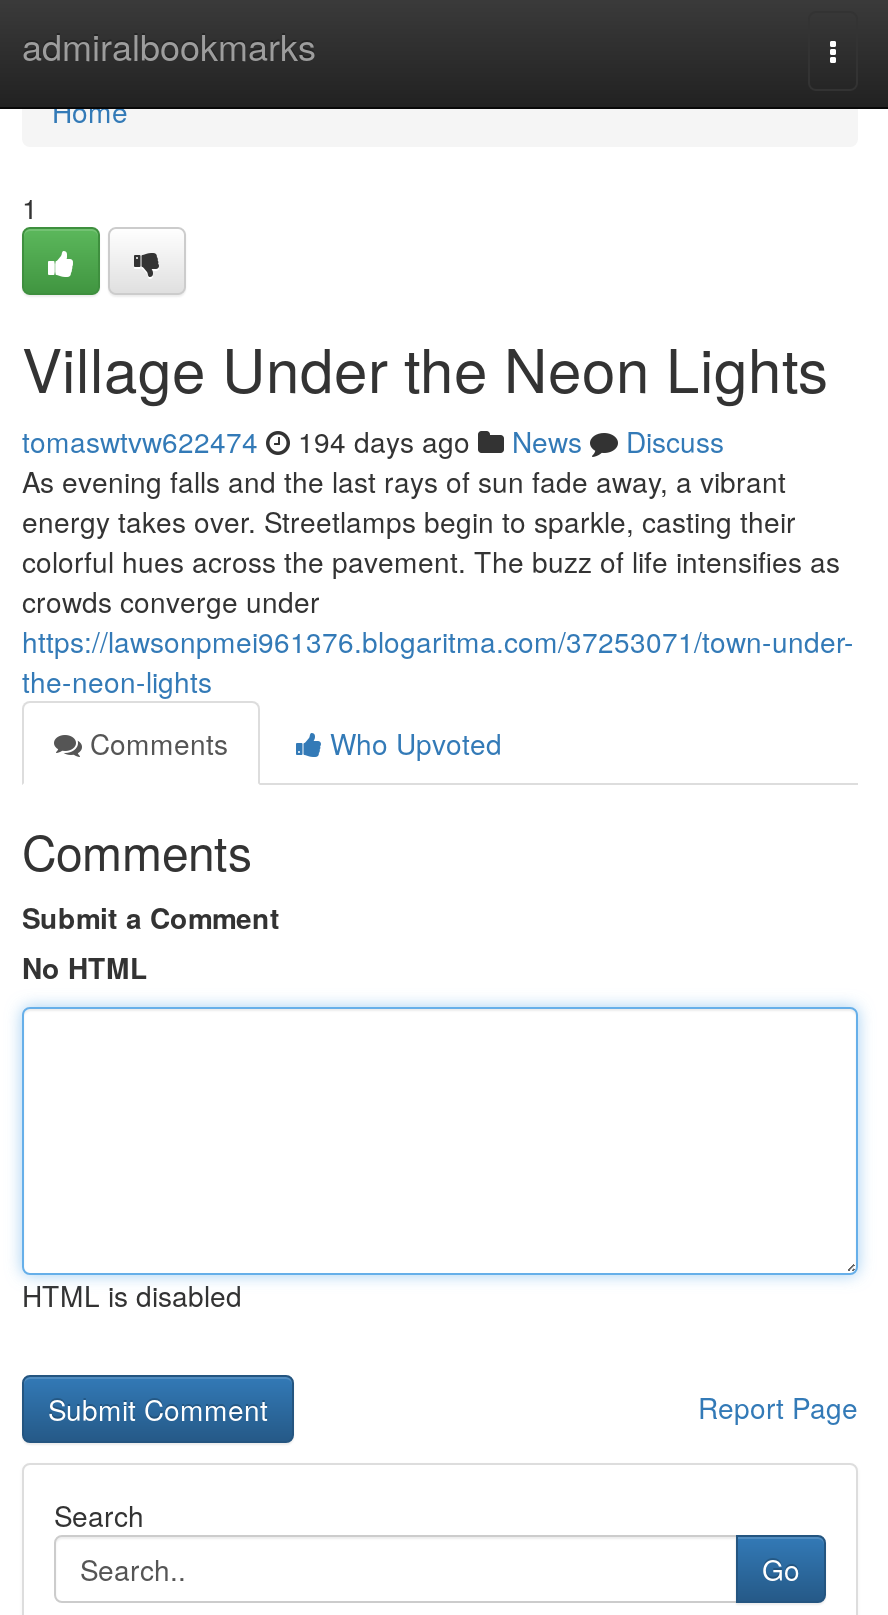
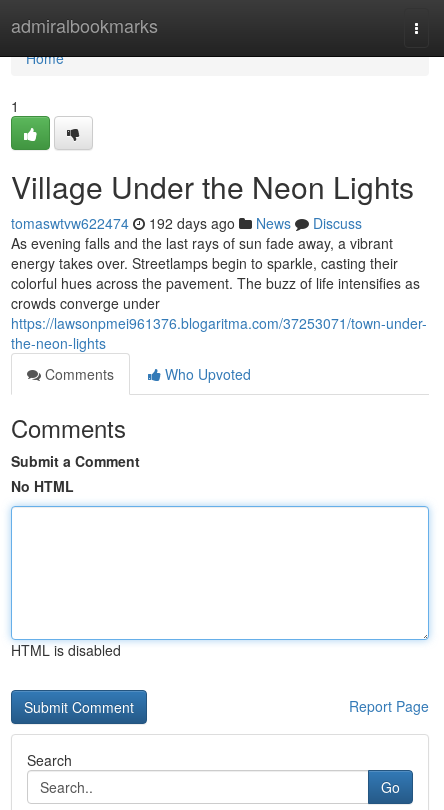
[22,421,724,461] tomaswtvw622474 194 days ago News Discuss -> [11,213,362,233] tomaswtvw622474 192 days ago News Discuss

